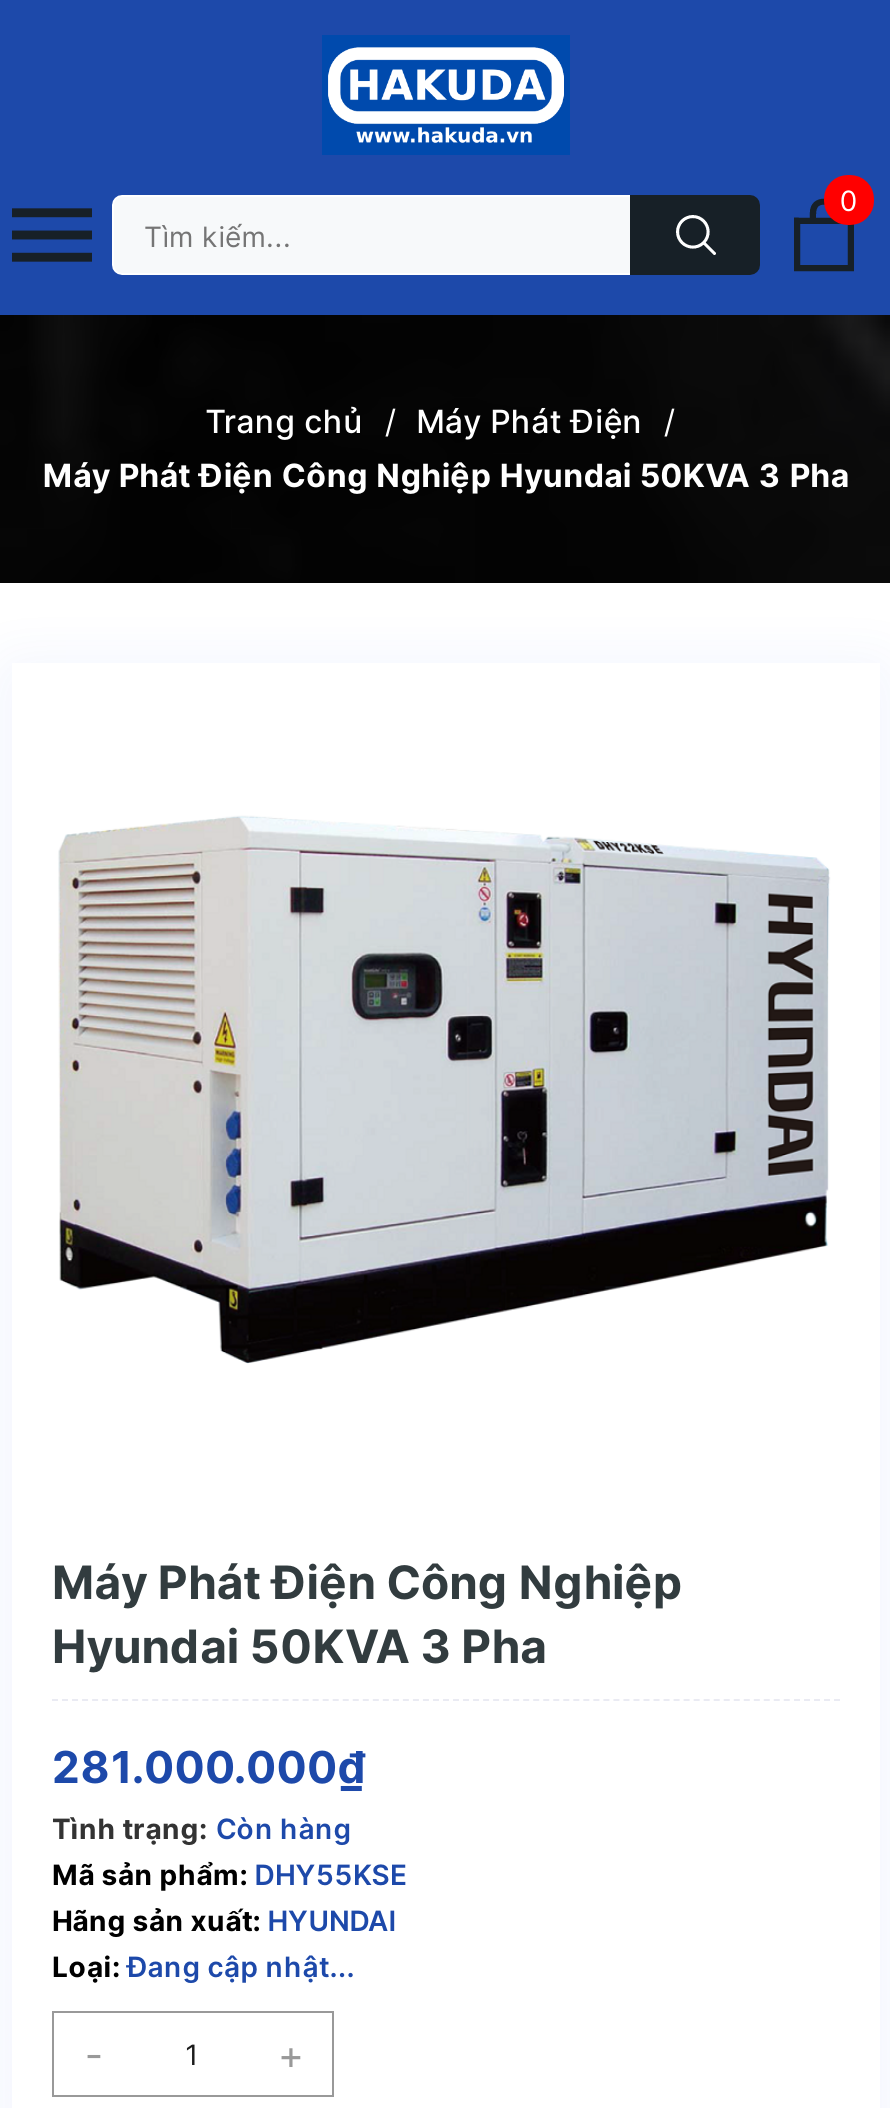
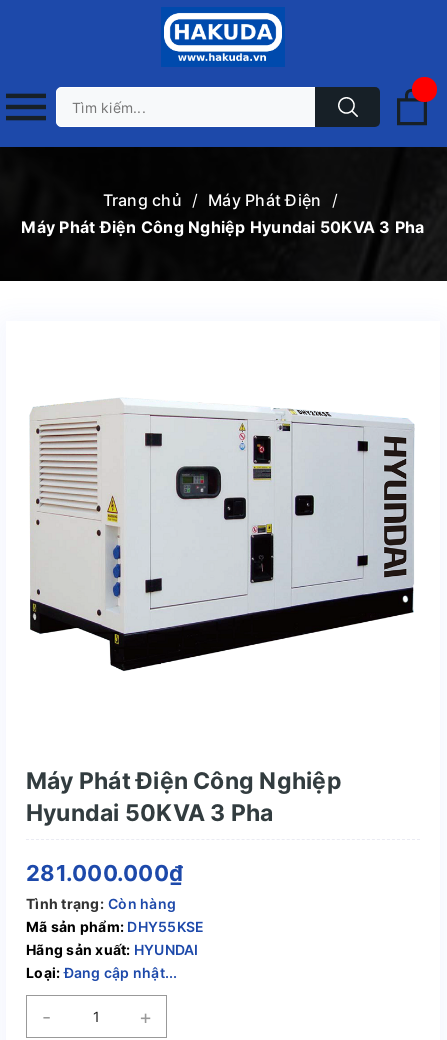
[840,183,858,217] 0 -> none

